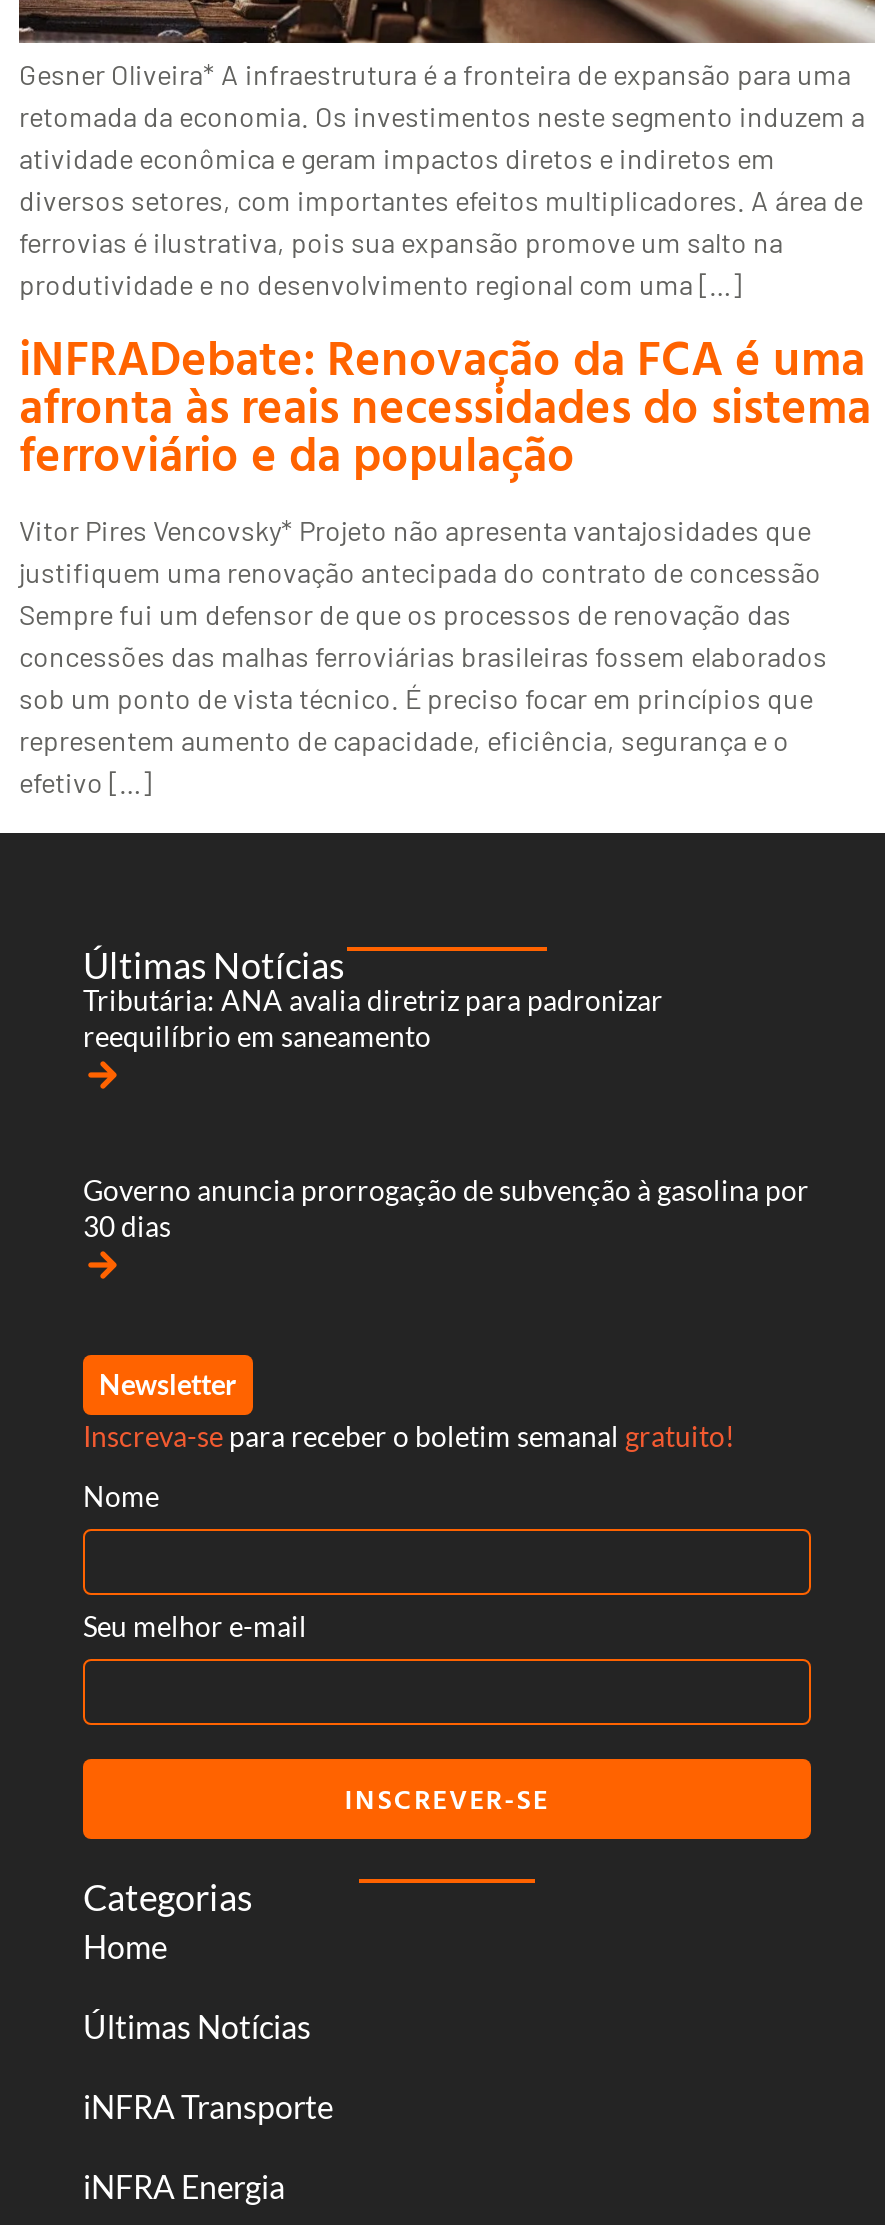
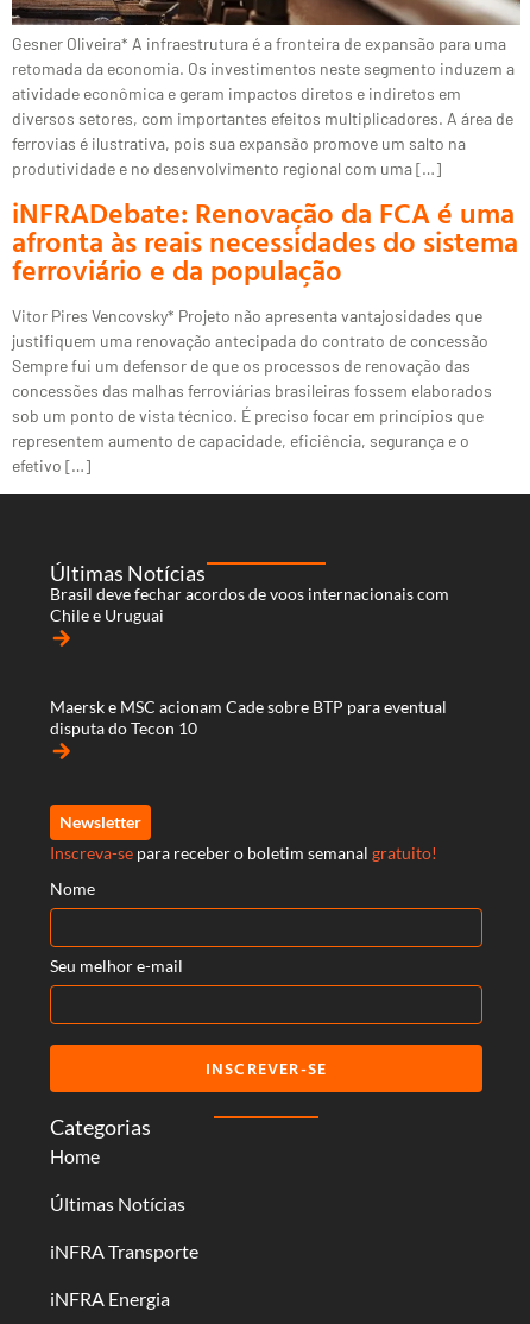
[83,982,663,1052] Tributária: ANA avalia diretriz para padronizar | reequilíbrio em saneamento -> [50,583,449,625] Brasil deve fechar acordos de voos internacionais com | Chile e Uruguai
[83,1172,809,1242] Governo anuncia prorrogação de subvenção à gasolina por | 30 dias -> [50,696,447,738] Maersk e MSC acionam Cade sobre BTP para eventual | disputa do Tecon 10

